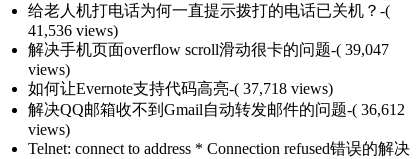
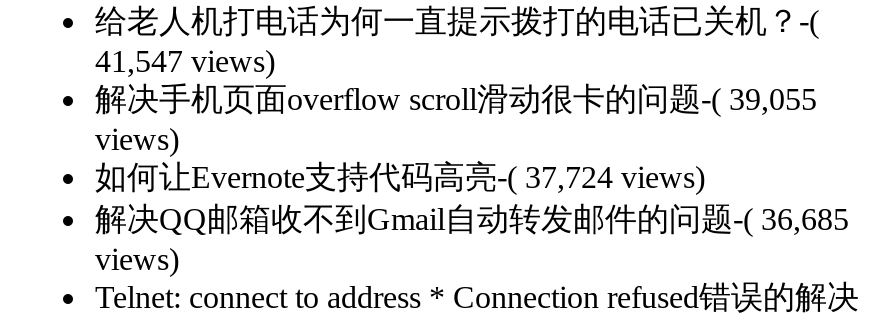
[28,22,118,39] 41,536 views) -> [95,44,275,78] 41,547 views)
[28,41,389,58] 解决手机页面overflow scroll滑动很卡的问题-( 39,047 -> [95,82,817,116] 解决手机页面overflow scroll滑动很卡的问题-( 39,055
[28,80,333,97] 如何让Evernote支持代码高亮-( 37,718 views) -> [95,160,705,194] 如何让Evernote支持代码高亮-( 37,724 views)
[28,101,405,118] 解决QQ邮箱收不到Gmail自动转发邮件的问题-( 36,612 -> [95,202,849,236] 解决QQ邮箱收不到Gmail自动转发邮件的问题-( 36,685

